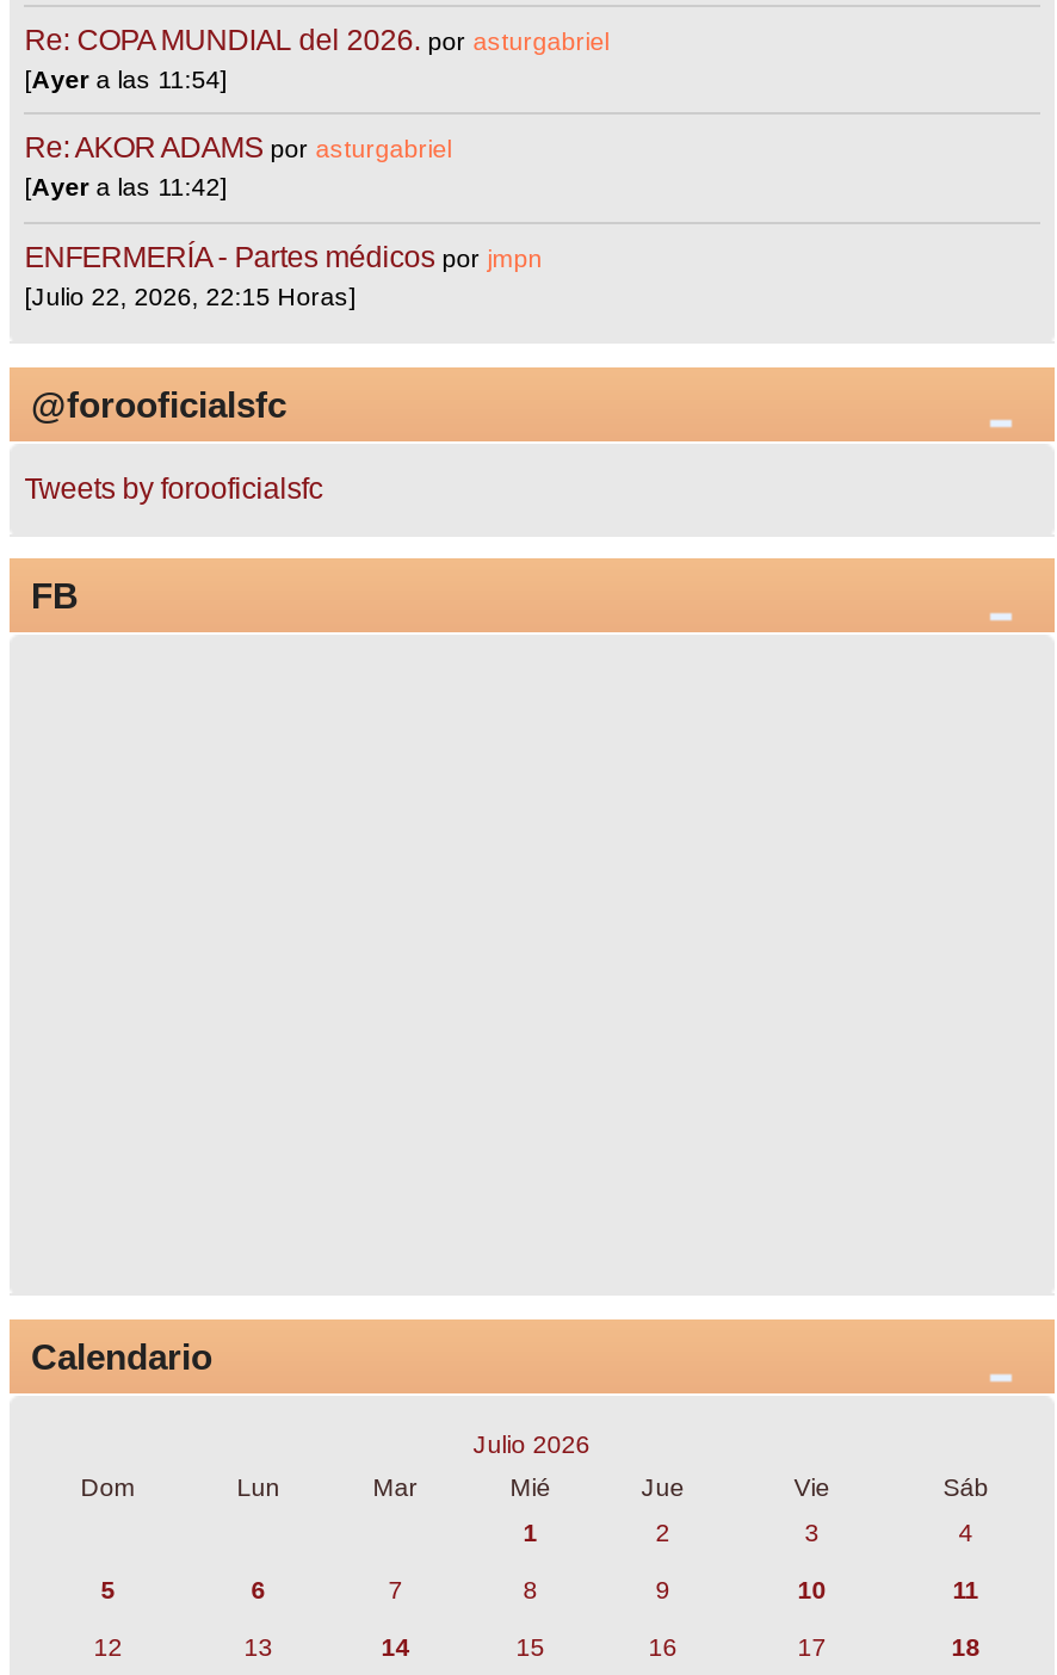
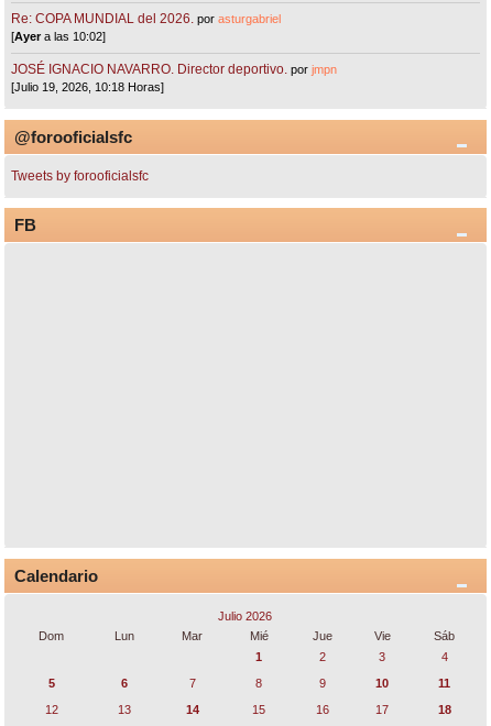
[24,64,542,310] [Ayer a las 11:54] | Re: AKOR ADAMS por asturgabriel | [Ayer a las 11:42] | ENFERMERÍA - Partes médicos por jmpn | [Julio 22, 2026, 22:15 Horas] -> [11,30,337,94] [Ayer a las 10:02] | JOSÉ IGNACIO NAVARRO. Director deportivo. por jmpn | [Julio 19, 2026, 10:18 Horas]

